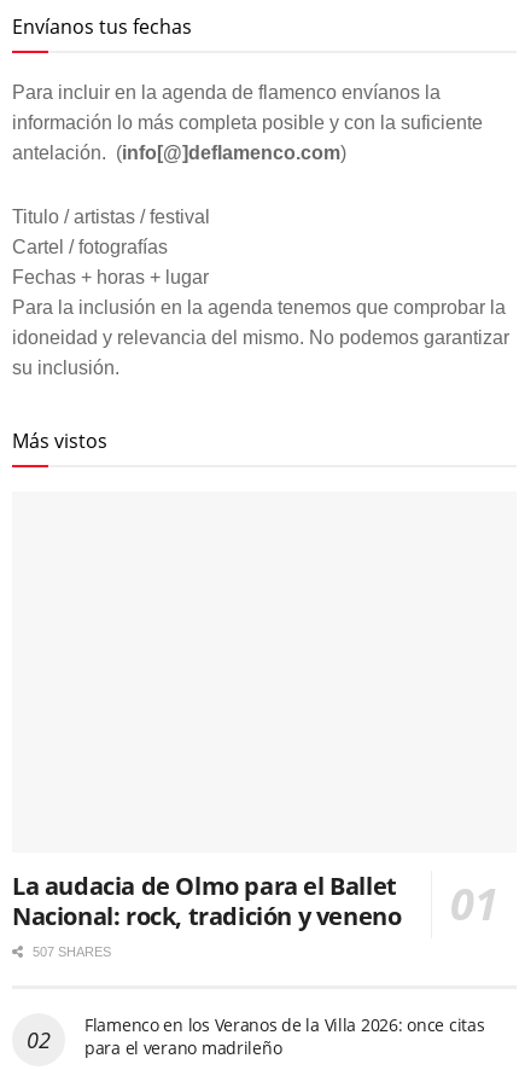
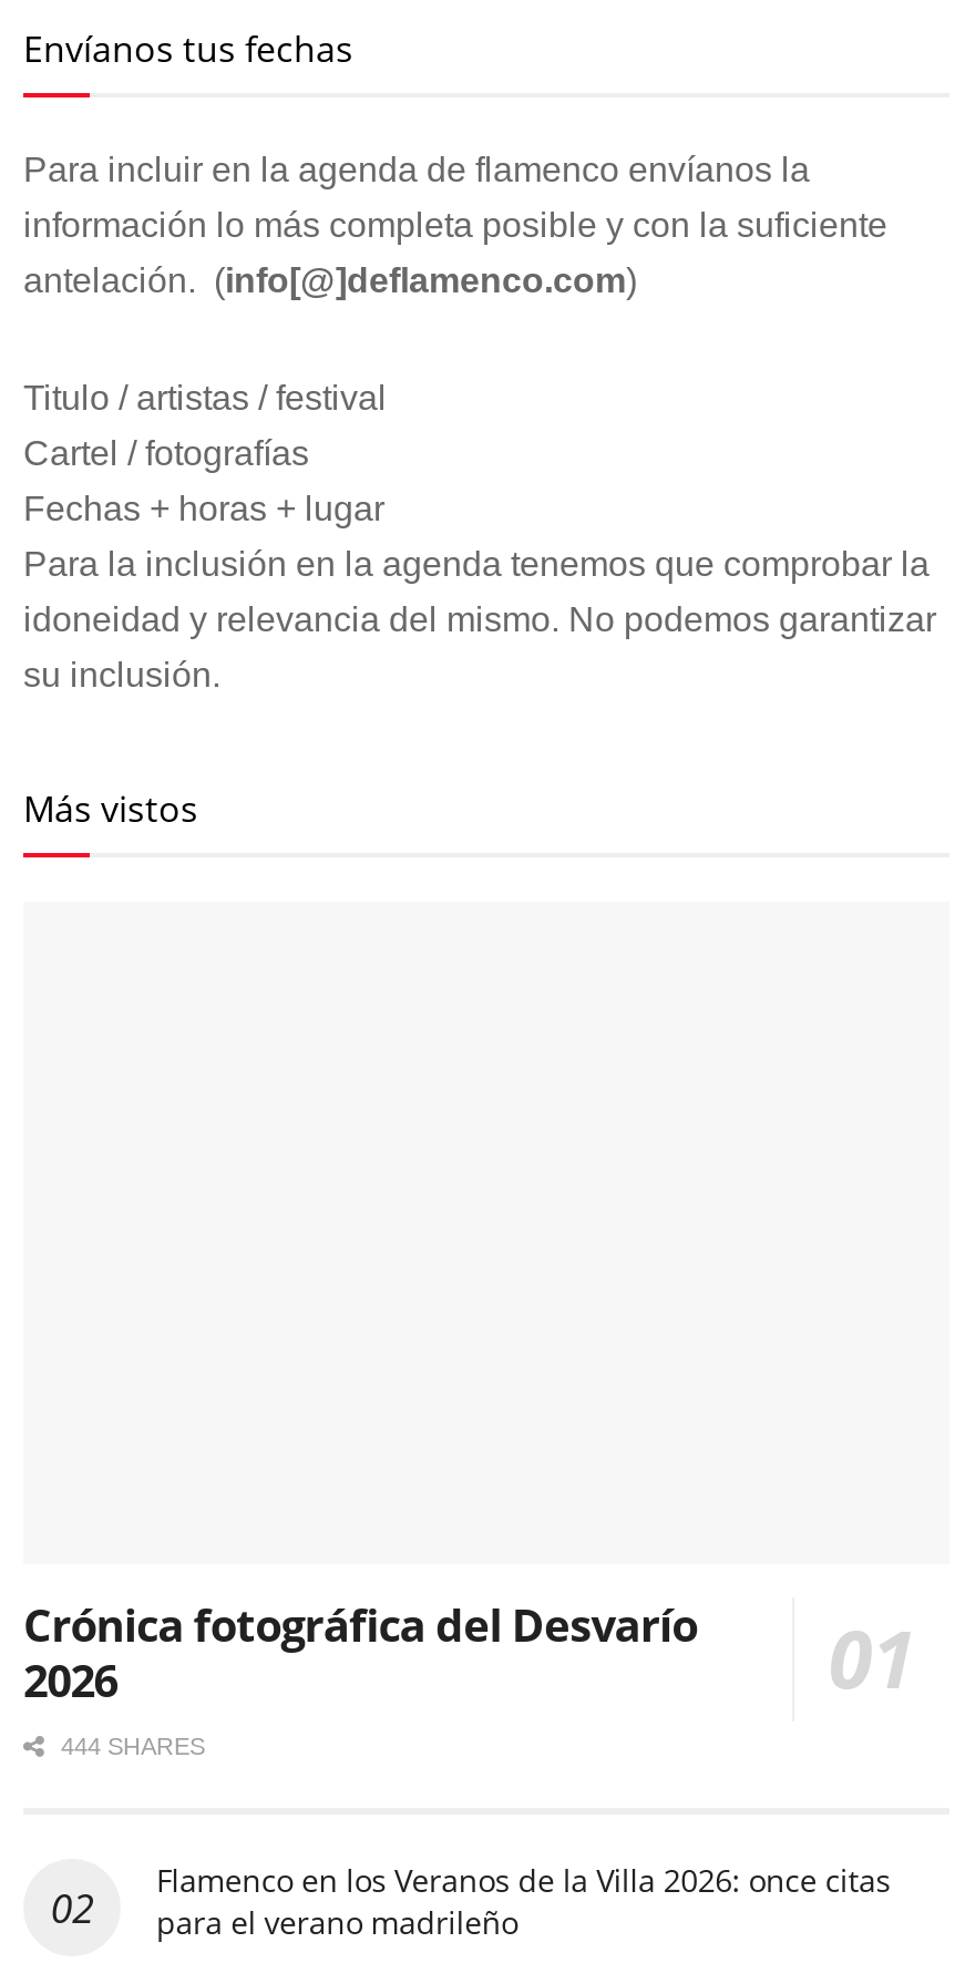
[12,870,401,959] La audacia de Olmo para el Ballet | Nacional: rock, tradición y veneno | 507 SHARES -> [23,1595,697,1759] Crónica fotográfica del Desvarío | 2026 | 444 SHARES

